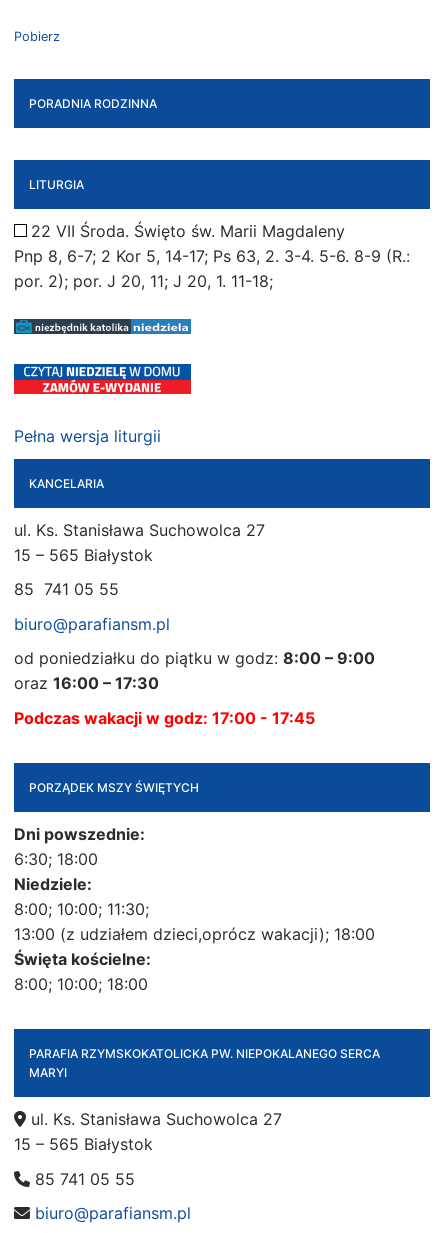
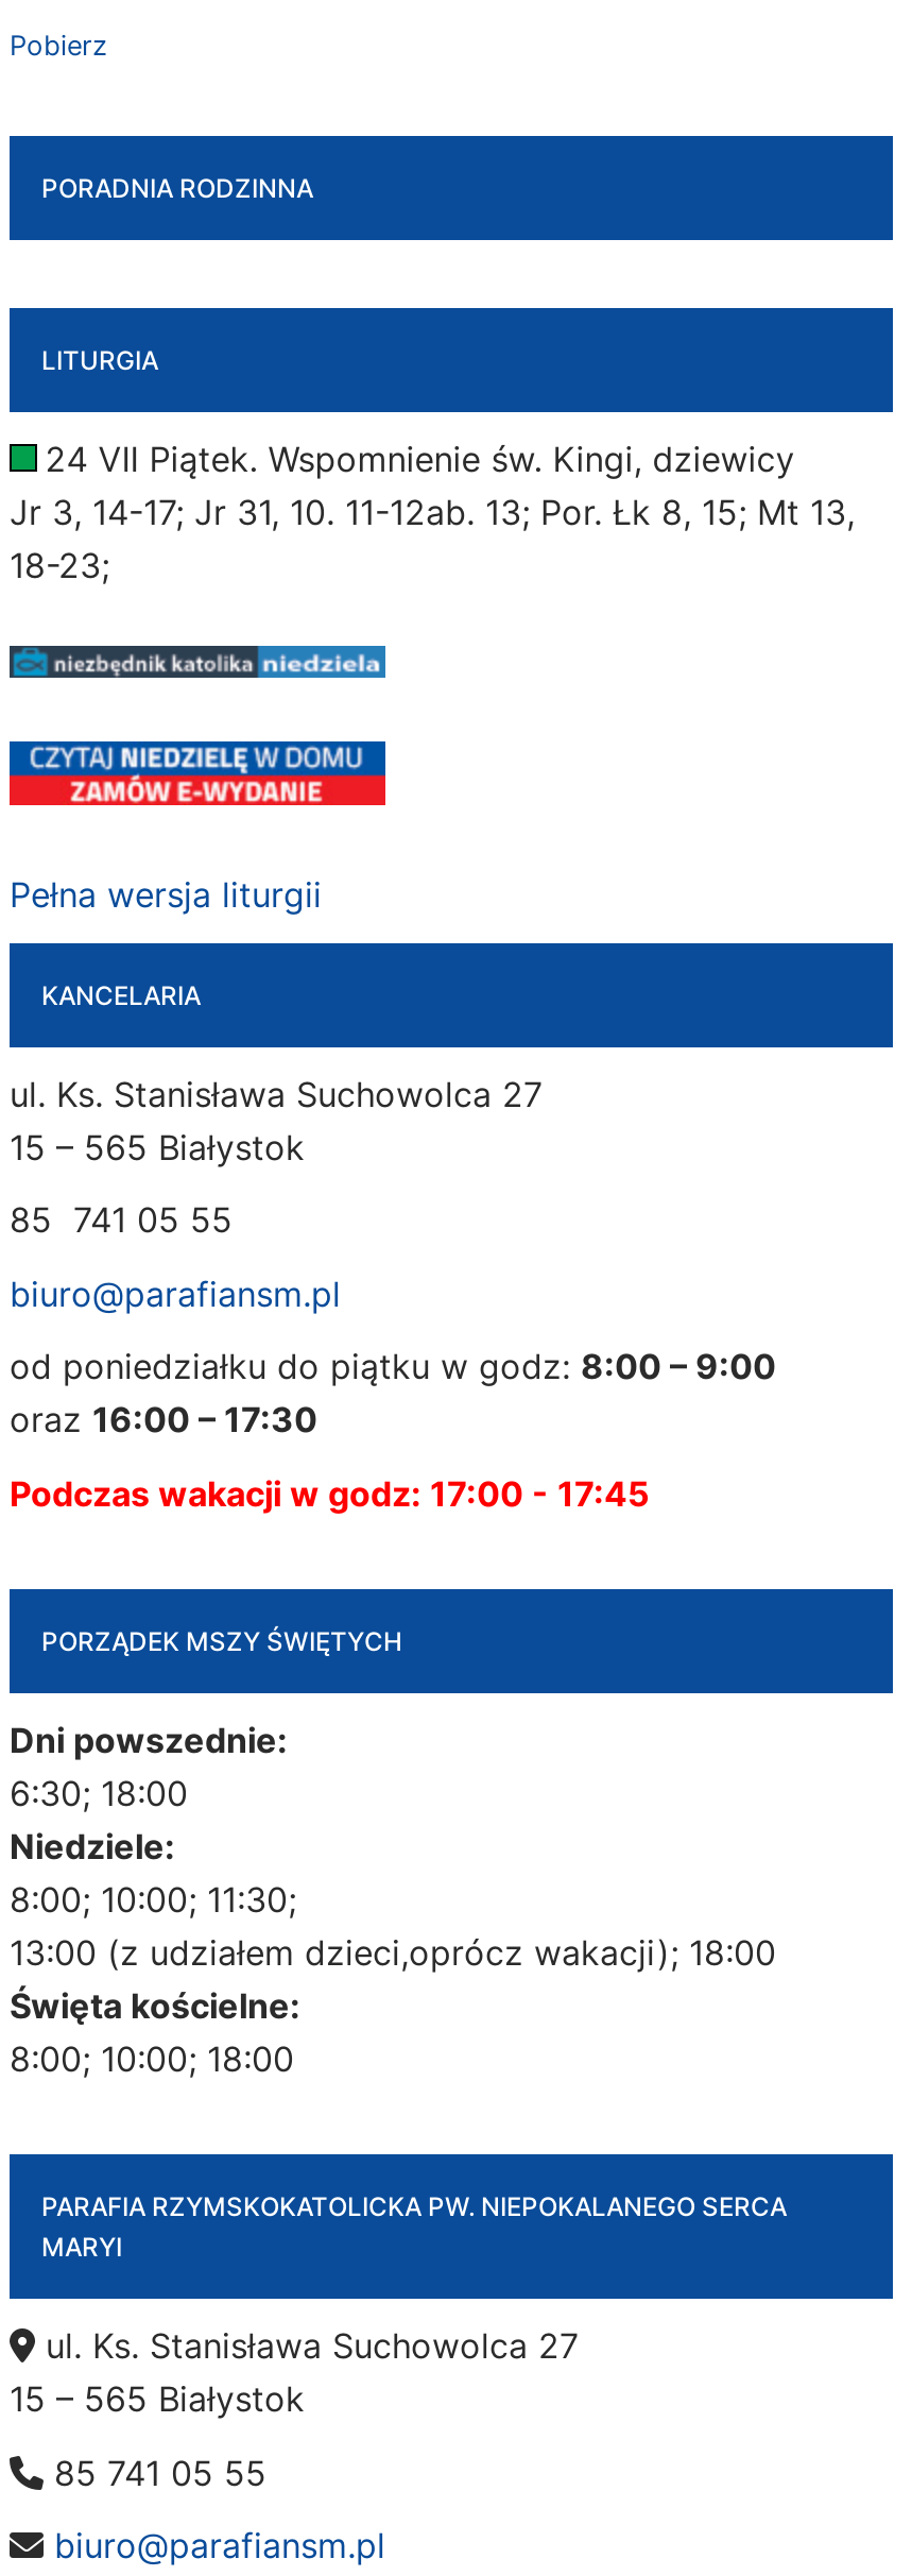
[14,221,410,291] 22 VII Środa. Święto św. Marii Magdaleny | Pnp 8, 6-7; 2 Kor 5, 14-17; Ps 63, 2. 3-4. 5-6. 8-9 (R.: | por. 2); por. J 20, 11; J 20, 1. 11-18; -> [10,437,855,586] 24 VII Piątek. Wspomnienie św. Kingi, dziewicy | Jr 3, 14-17; Jr 31, 10. 11-12ab. 13; Por. Łk 8, 15; Mt 13, | 18-23;

